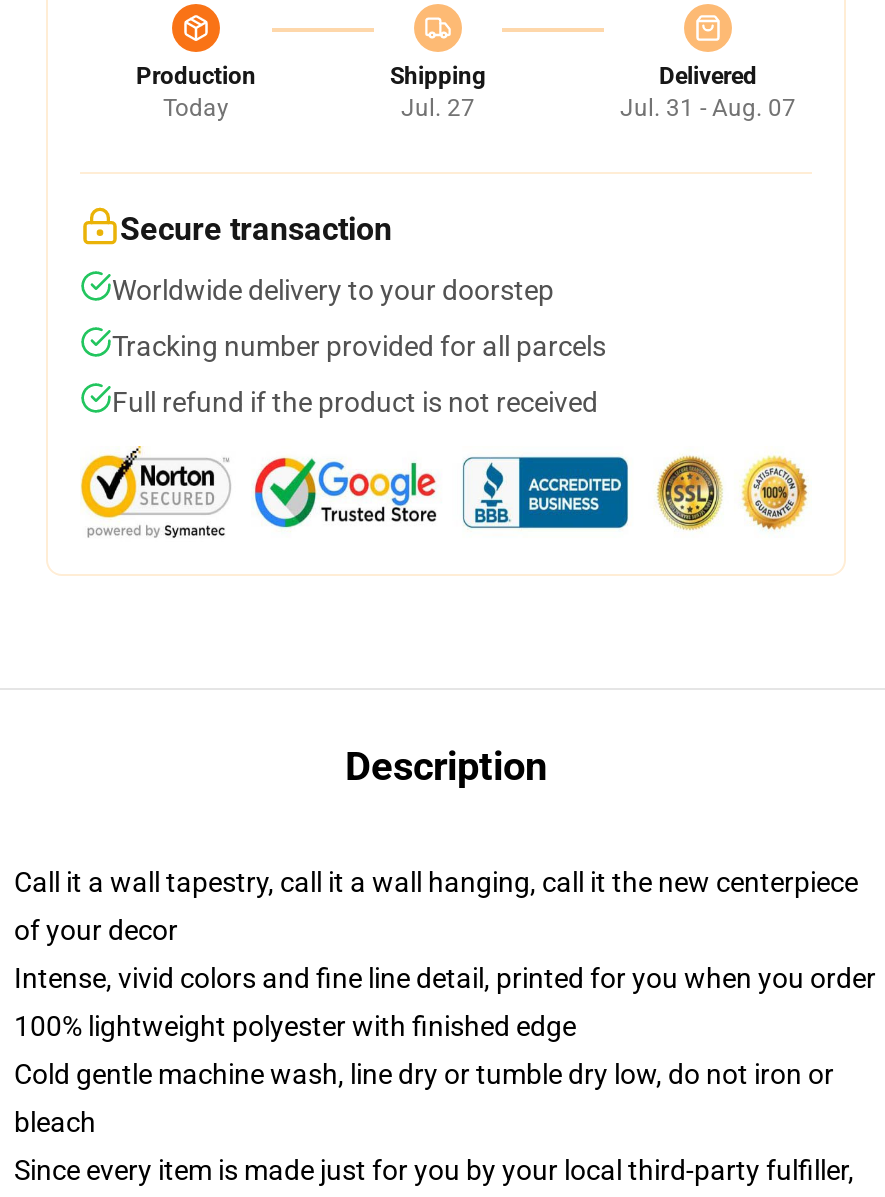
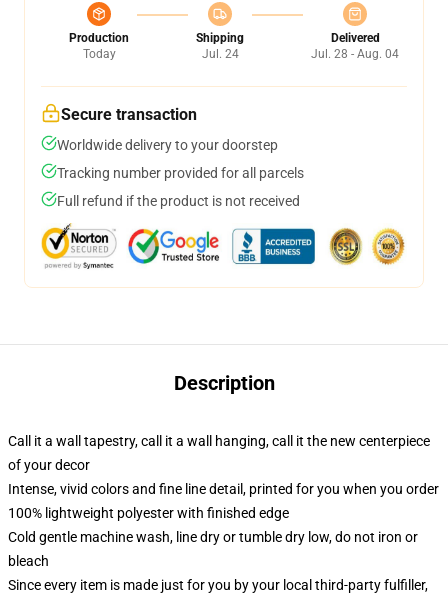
[401,94,475,122] Jul. 27 -> [201,47,238,61] Jul. 24
[620,94,796,122] Jul. 31 - Aug. 07 -> [311,47,399,61] Jul. 28 - Aug. 04

